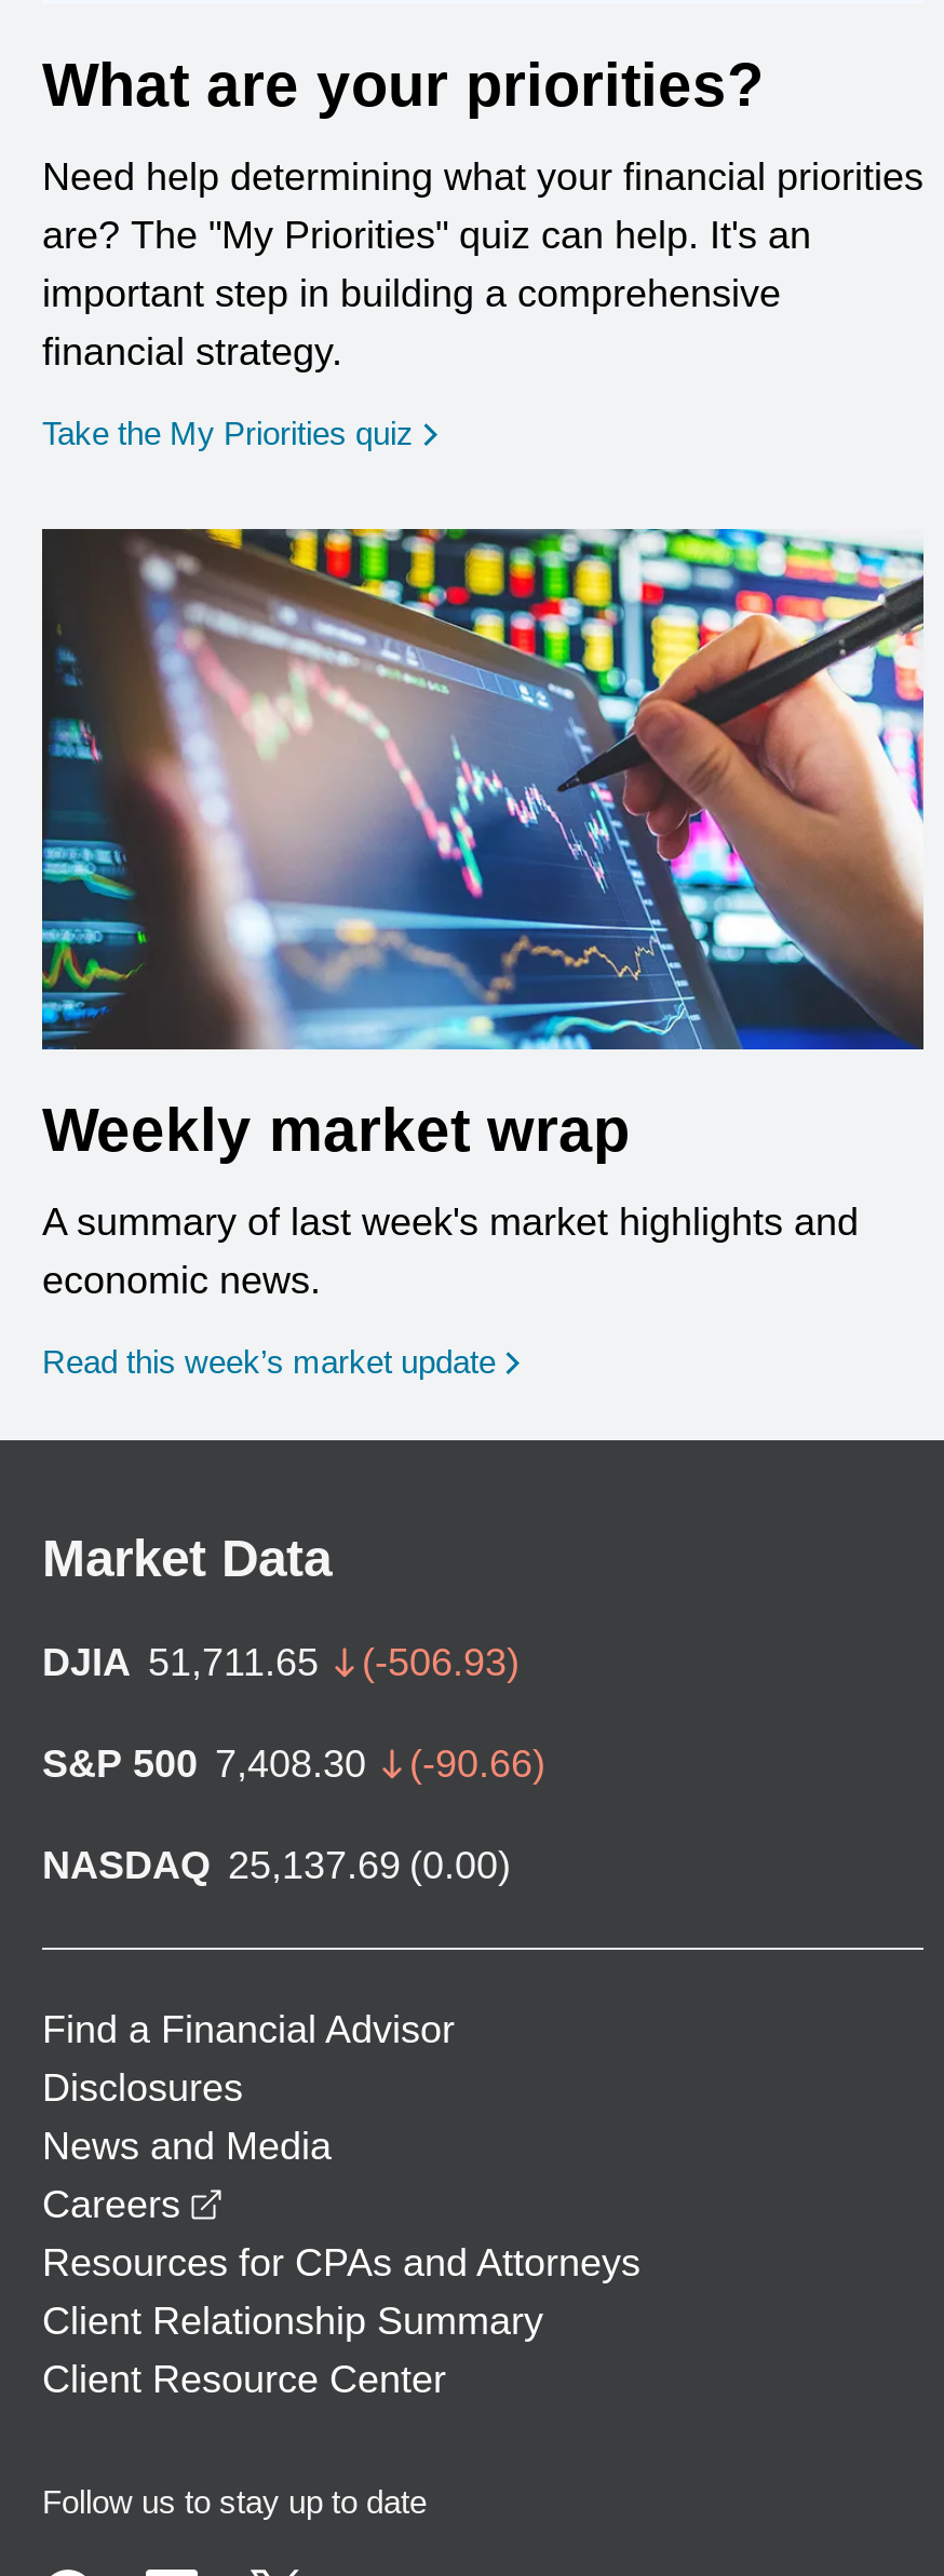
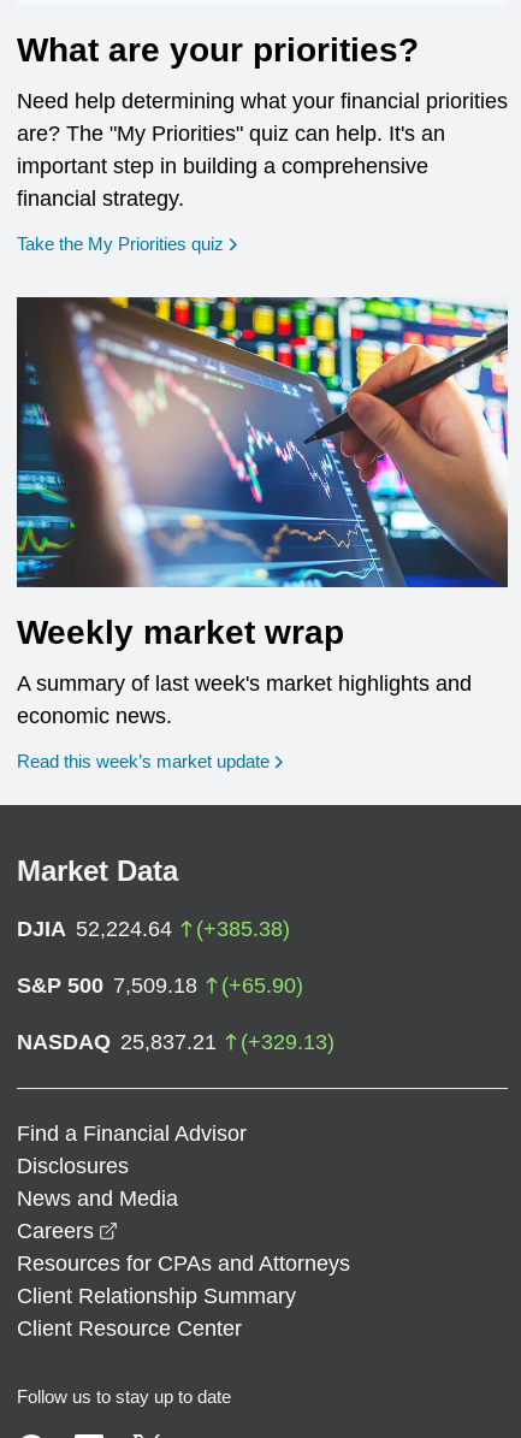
[42,1641,520,1684] DJIA 51,711.65 | (-506.93) -> [17,917,290,941] DJIA 52,224.64 | (+385.38)
[42,1742,545,1785] S&P 500 7,408.30 | (-90.66) -> [17,973,303,997] S&P 500 7,509.18 | (+65.90)
[42,1844,511,1887] NASDAQ 25,137.69 (0.00) -> [17,1030,334,1054] NASDAQ 25,837.21 | (+329.13)

